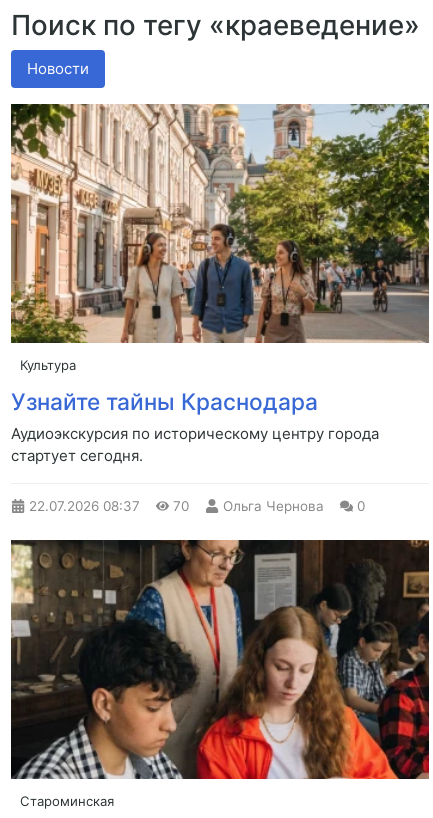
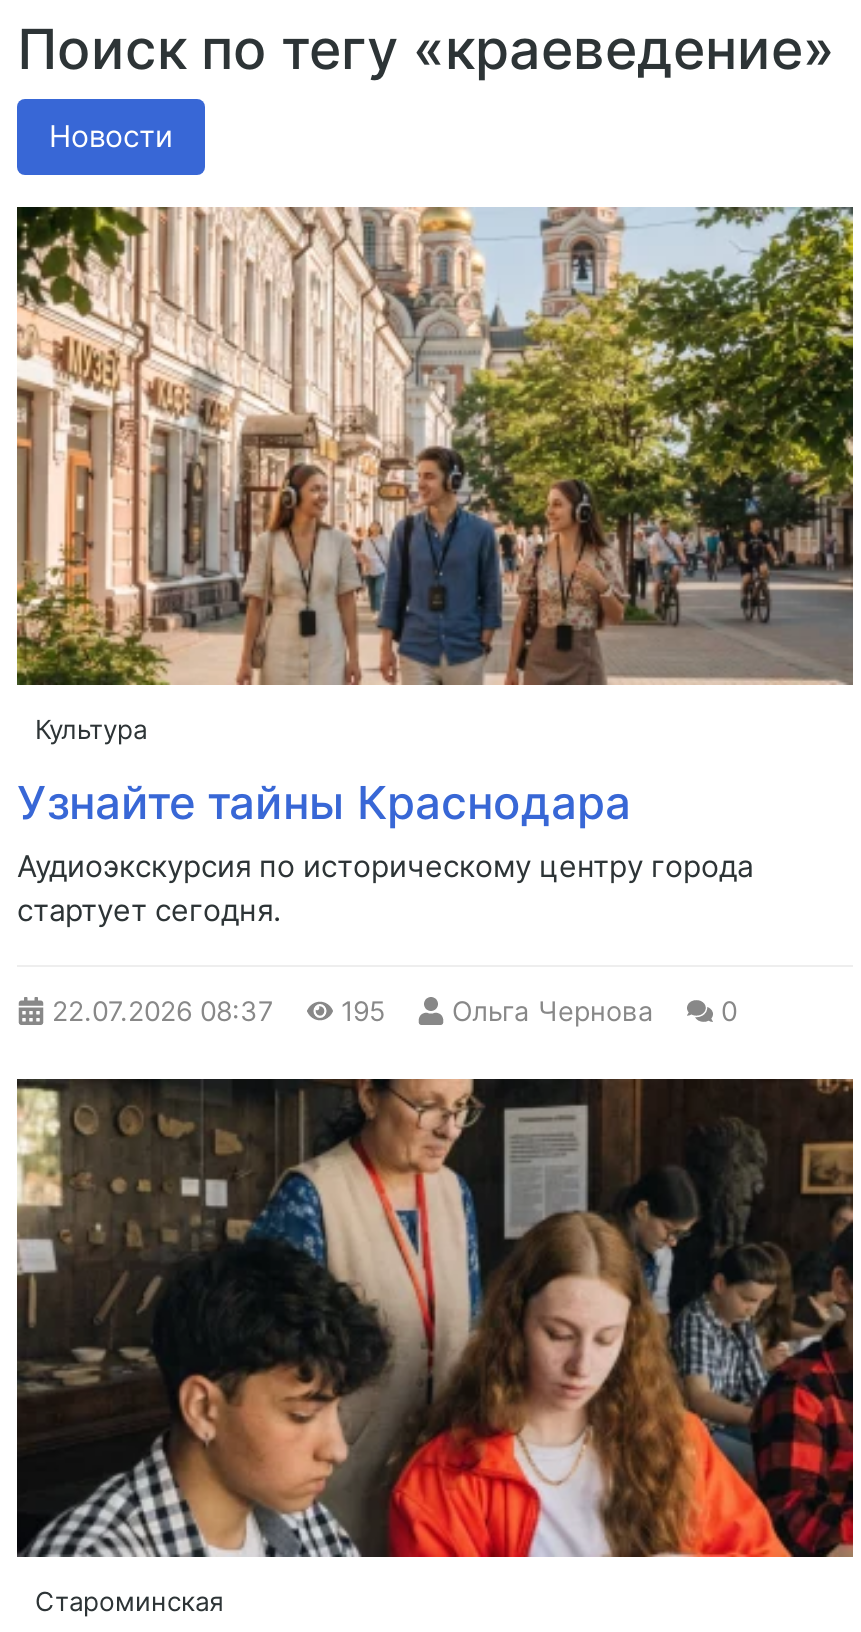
[28,498,189,514] 22.07.2026 08:37 70 -> [52,995,385,1027] 22.07.2026 08:37 195

